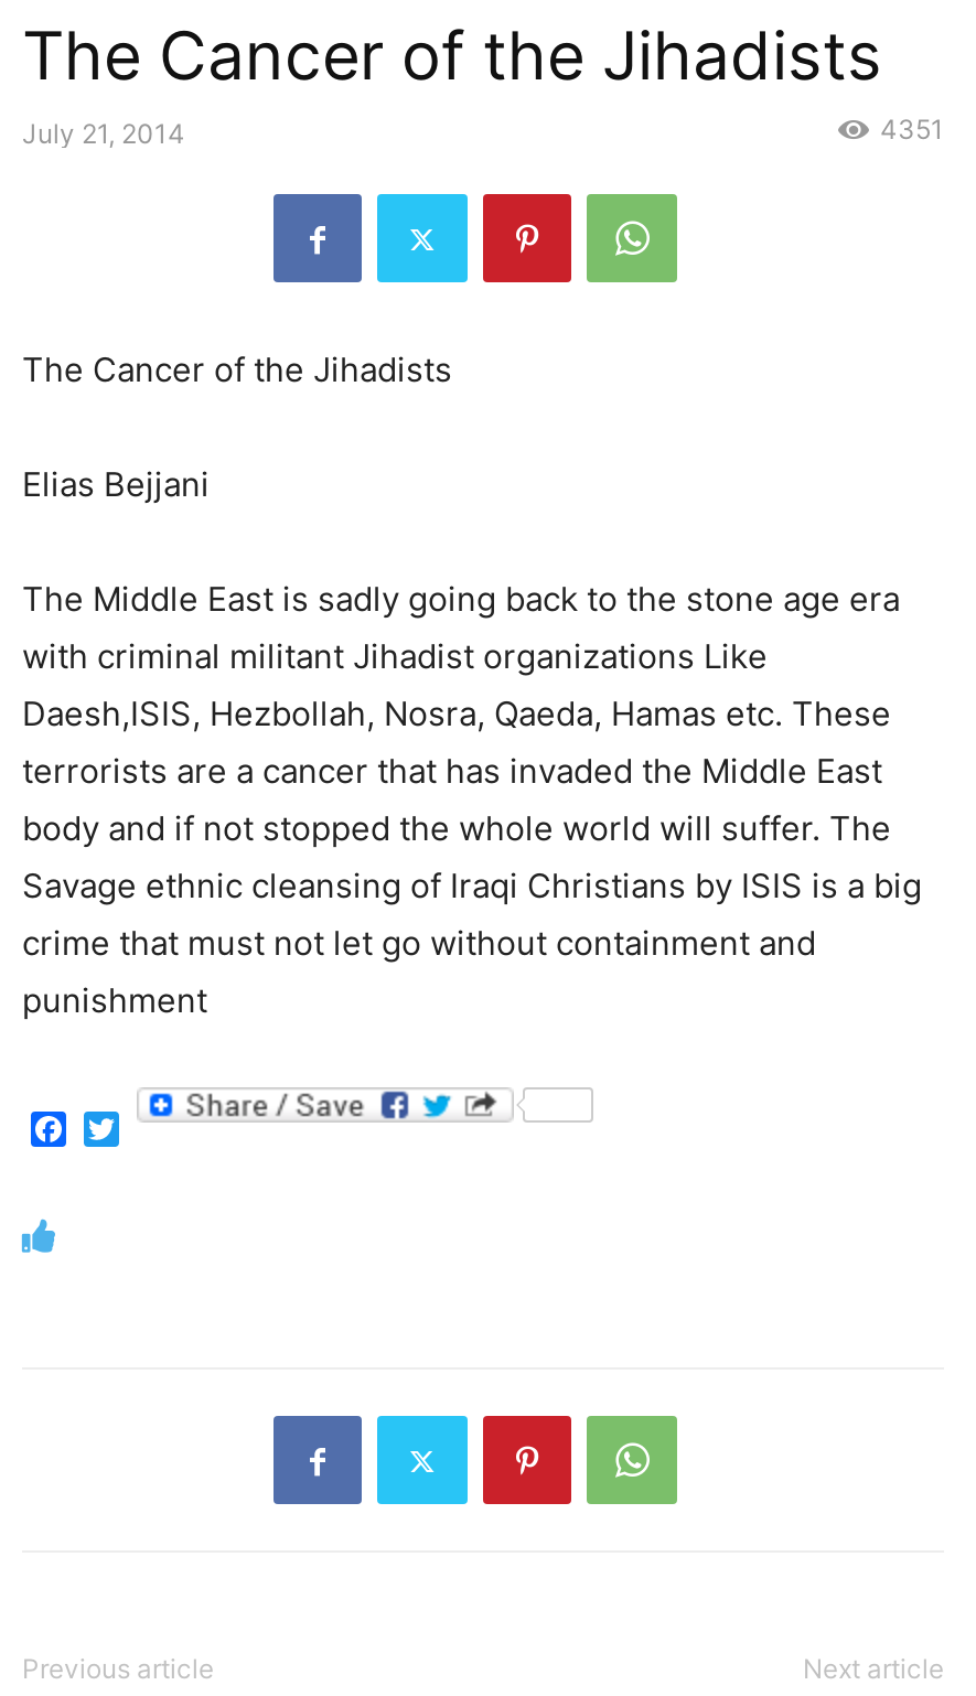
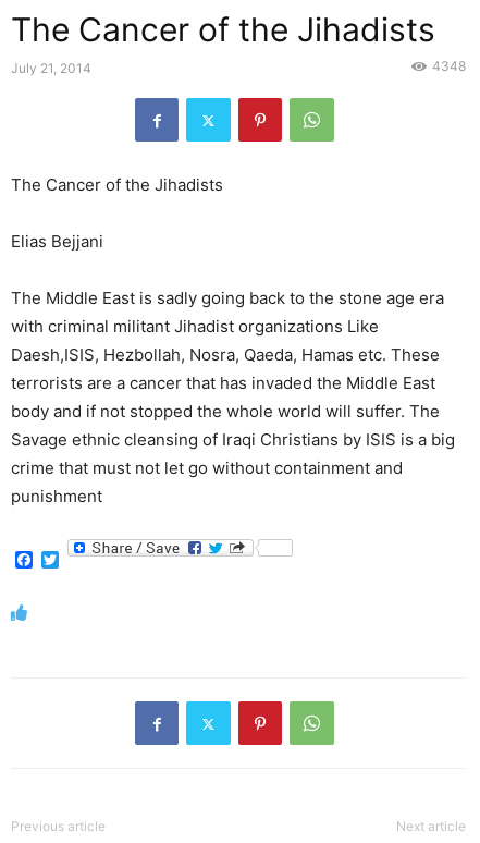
[880,112,944,146] 4351 -> [432,58,466,74] 4348

